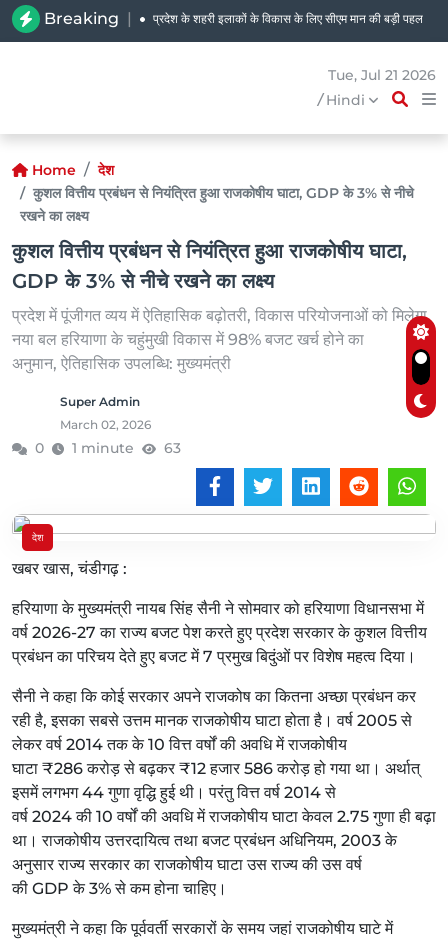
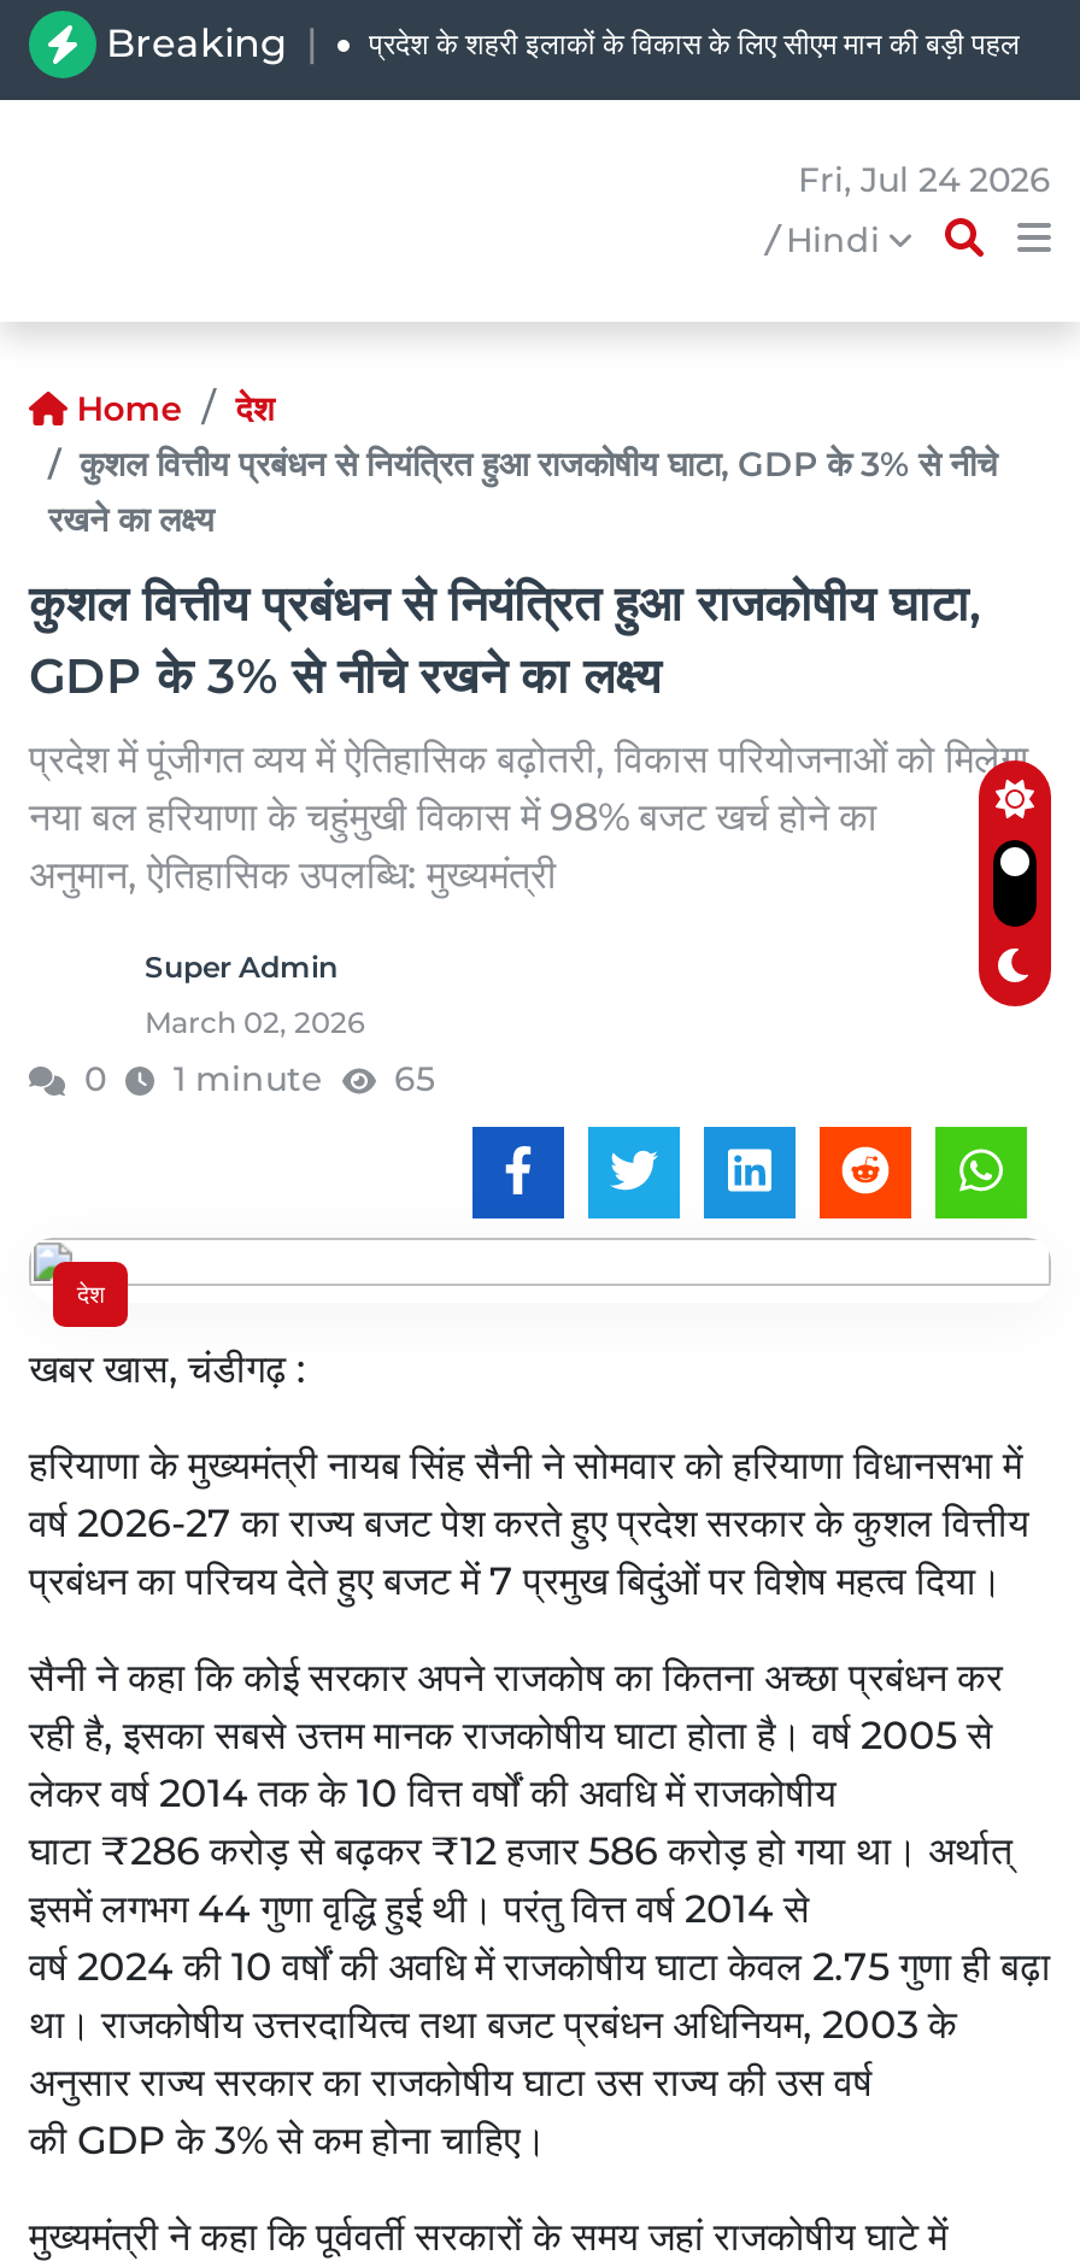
[328,66,436,84] Tue, Jul 21 2026 -> [798,158,1051,201] Fri, Jul 24 2026
[163,439,180,457] 63 -> [394,1057,435,1100] 65

